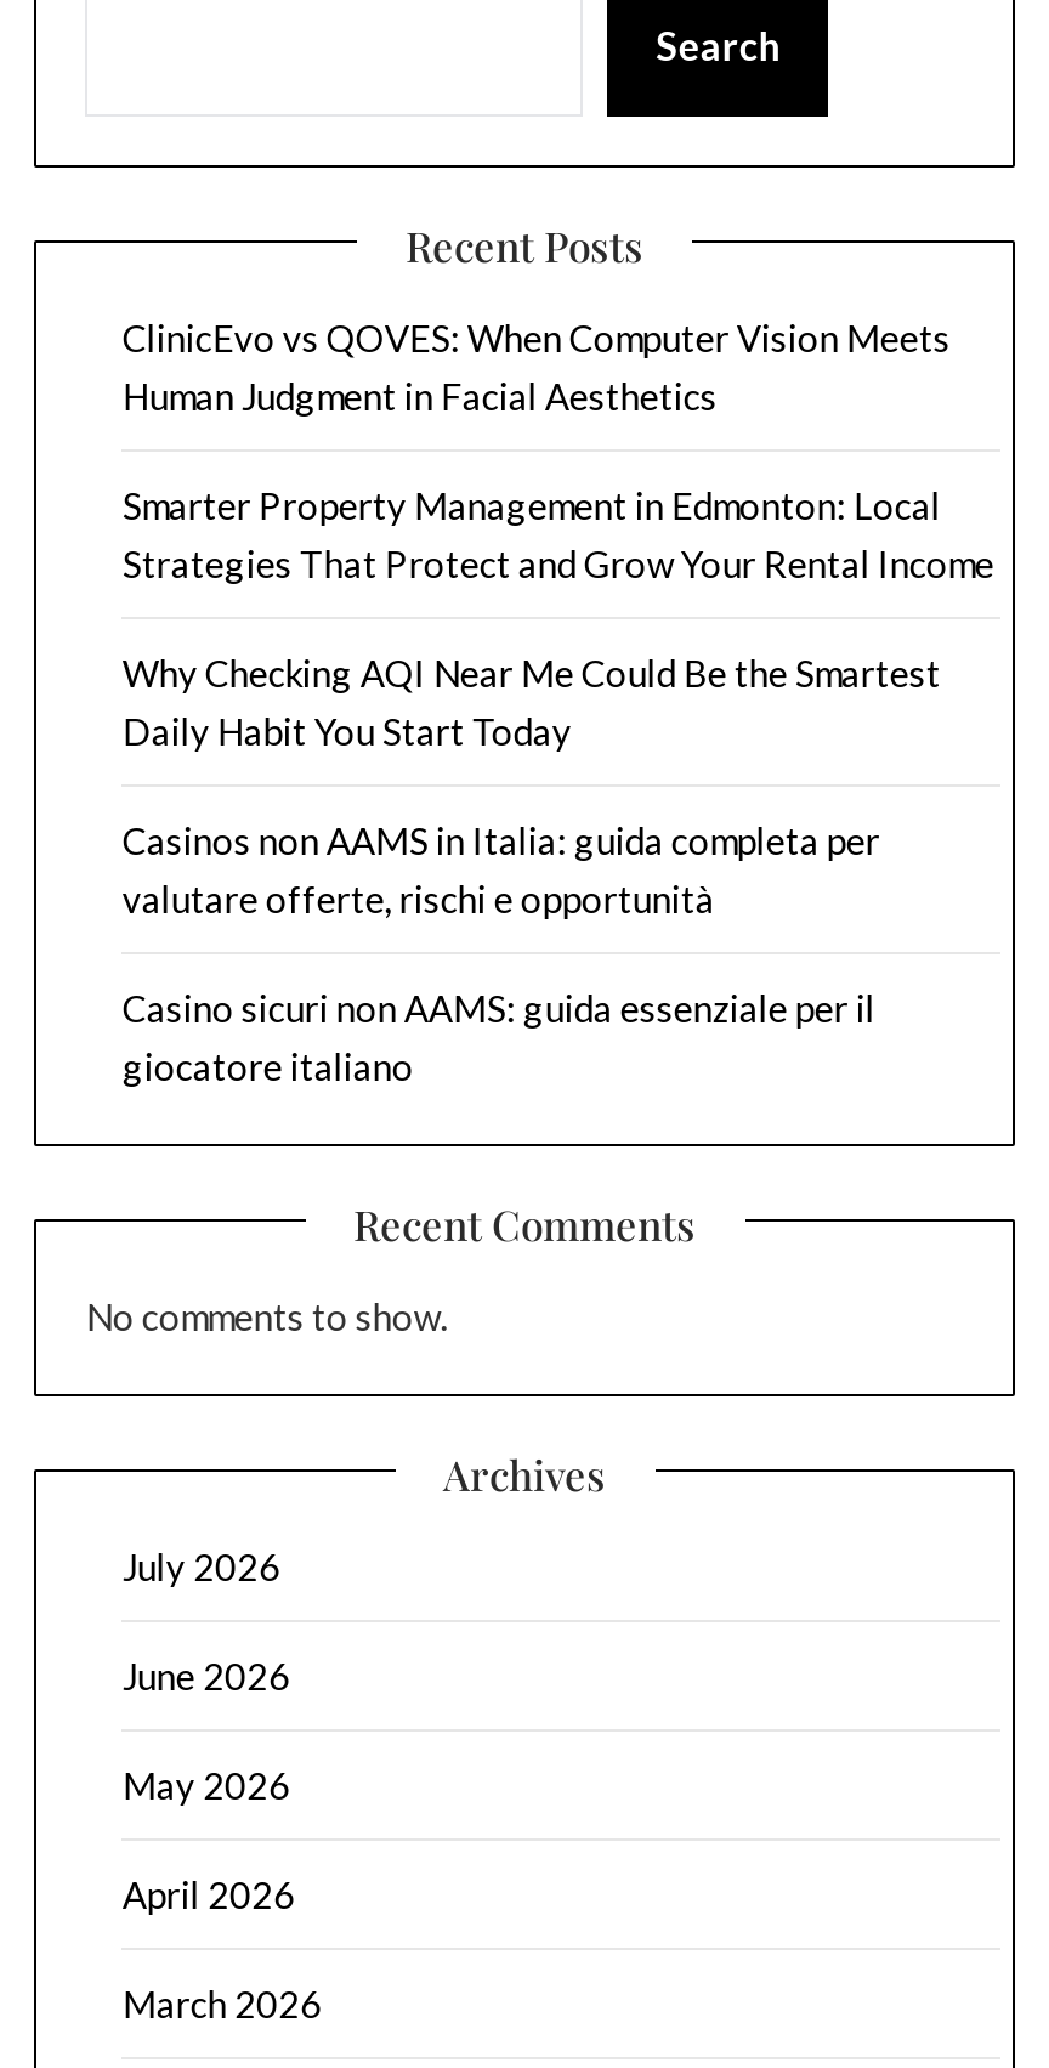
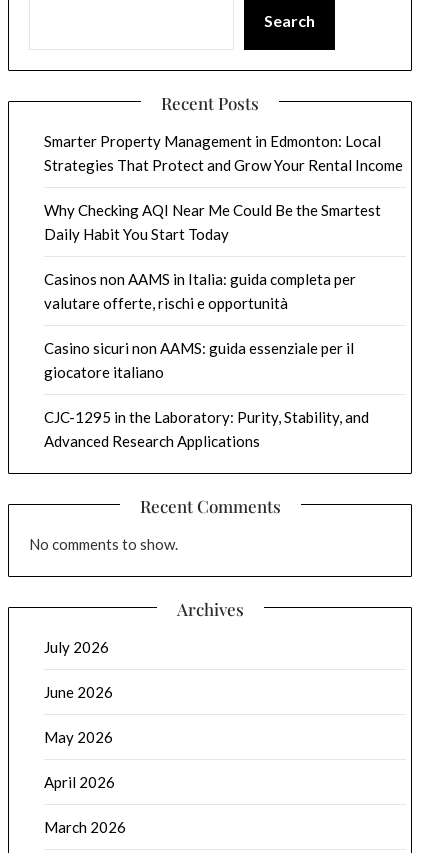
[122,315,950,417] ClinicEvo vs QOVES: When Computer Vision Meets | Human Judgment in Facial Aesthetics -> none
moved [122,482,994,1087] -> [44,131,403,380]: Smarter Property Management in Edmonton: Local | Strategies That Protect and Grow Your Rental Income | Why Checking AQI Near Me Could Be the Smartest | Daily Habit You Start Today | Casinos non AAMS in Italia: guida completa per | valutare offerte, rischi e opportunità | Casino sicuri non AAMS: guida essenziale per il | giocatore italiano
none -> [44,407,369,449] CJC-1295 in the Laboratory: Purity, Stability, and | Advanced Research Applications

